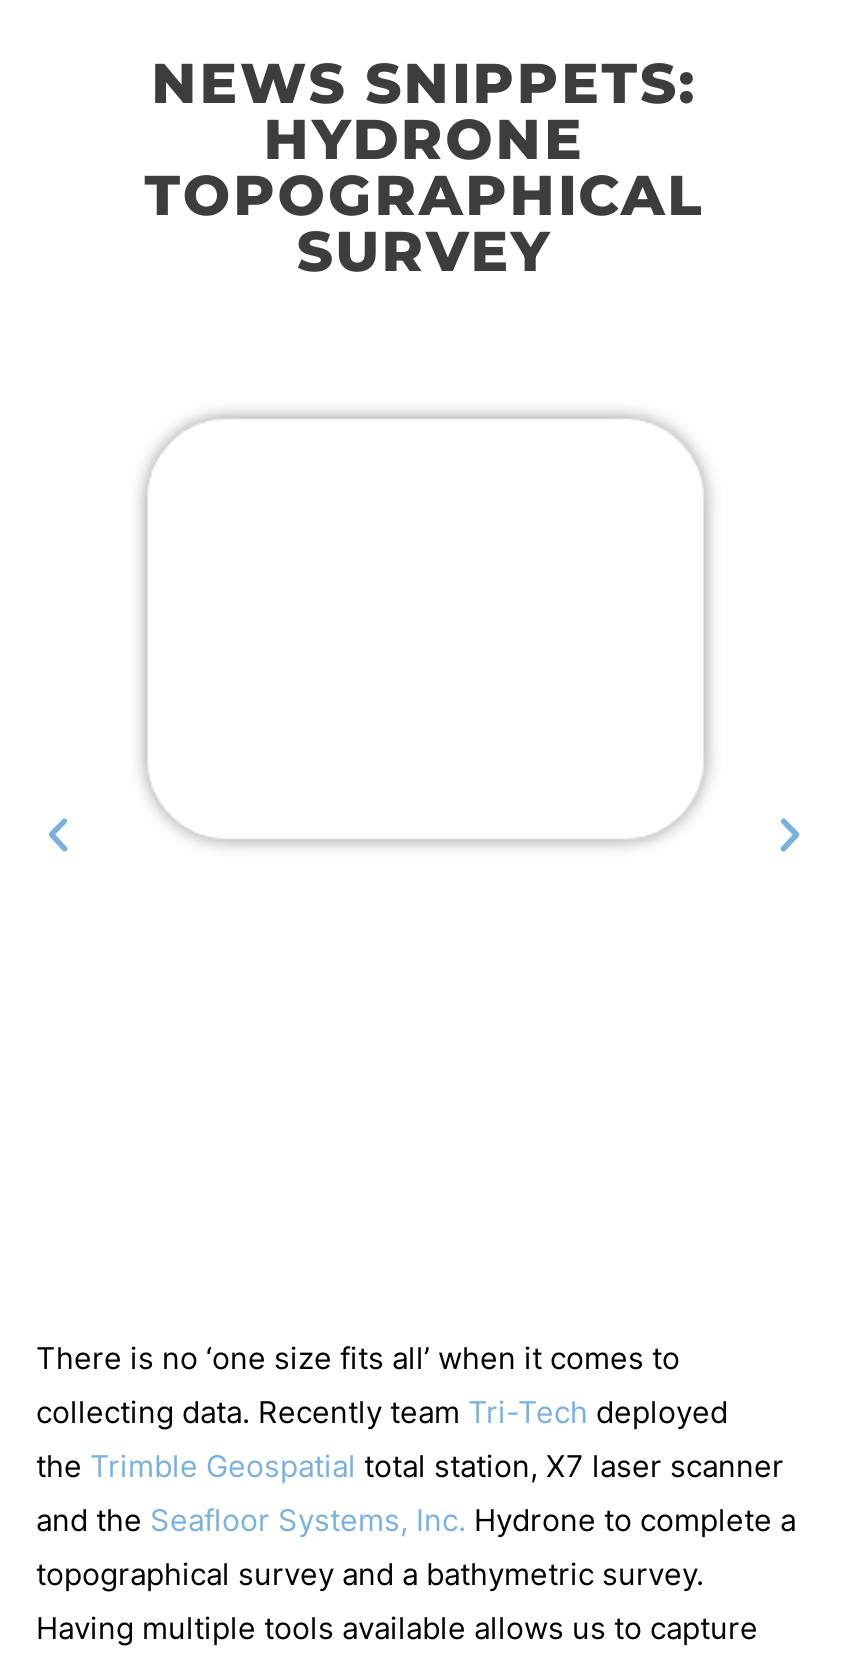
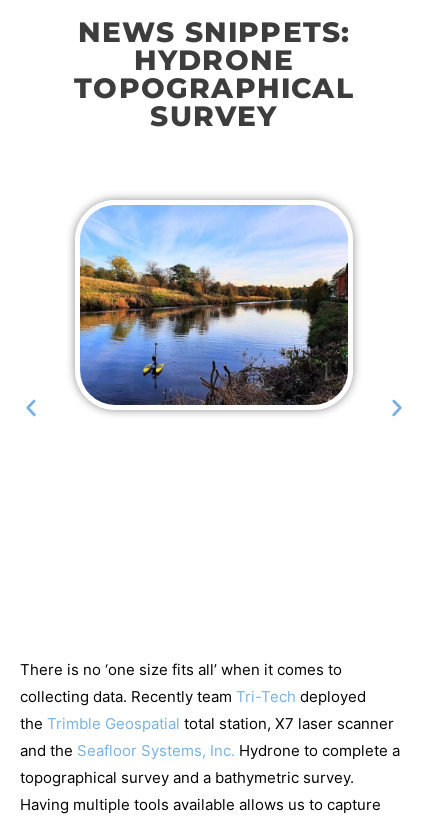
none -> [79,204,349,406] [image]

